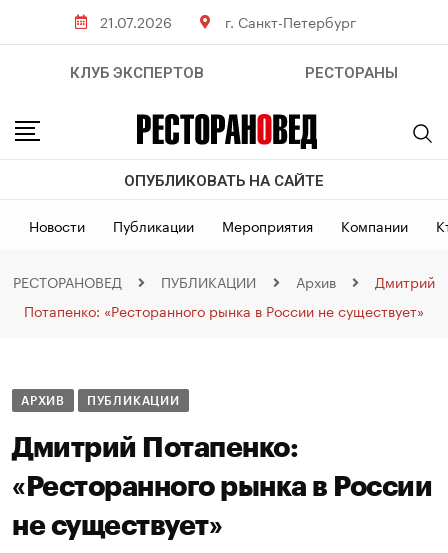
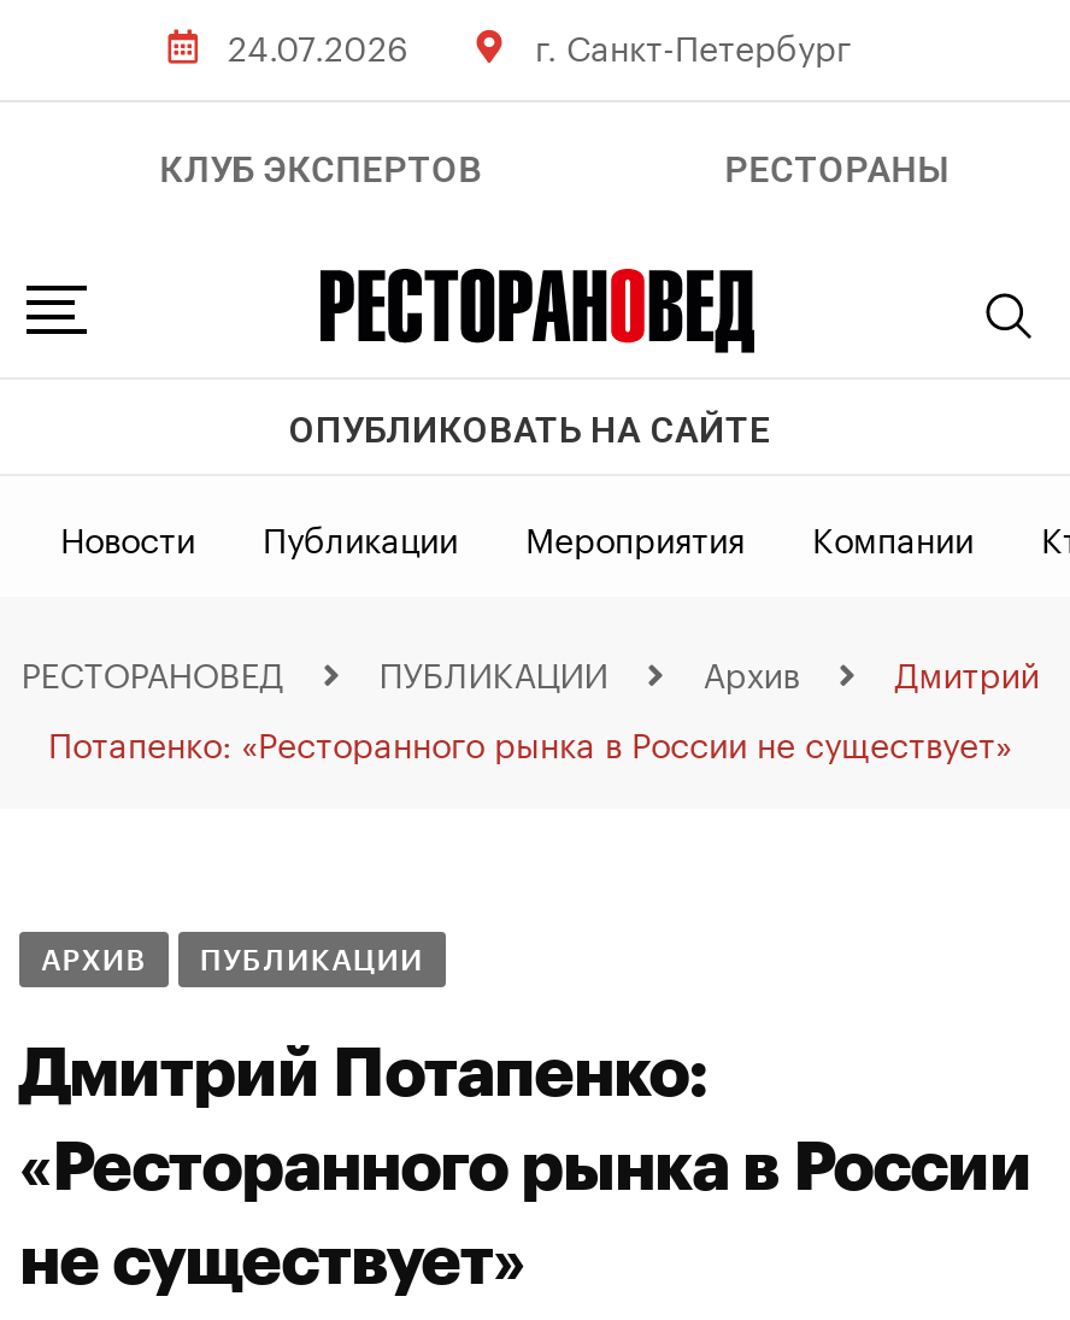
[100,9,172,31] 21.07.2026 -> [228,17,408,70] 24.07.2026

